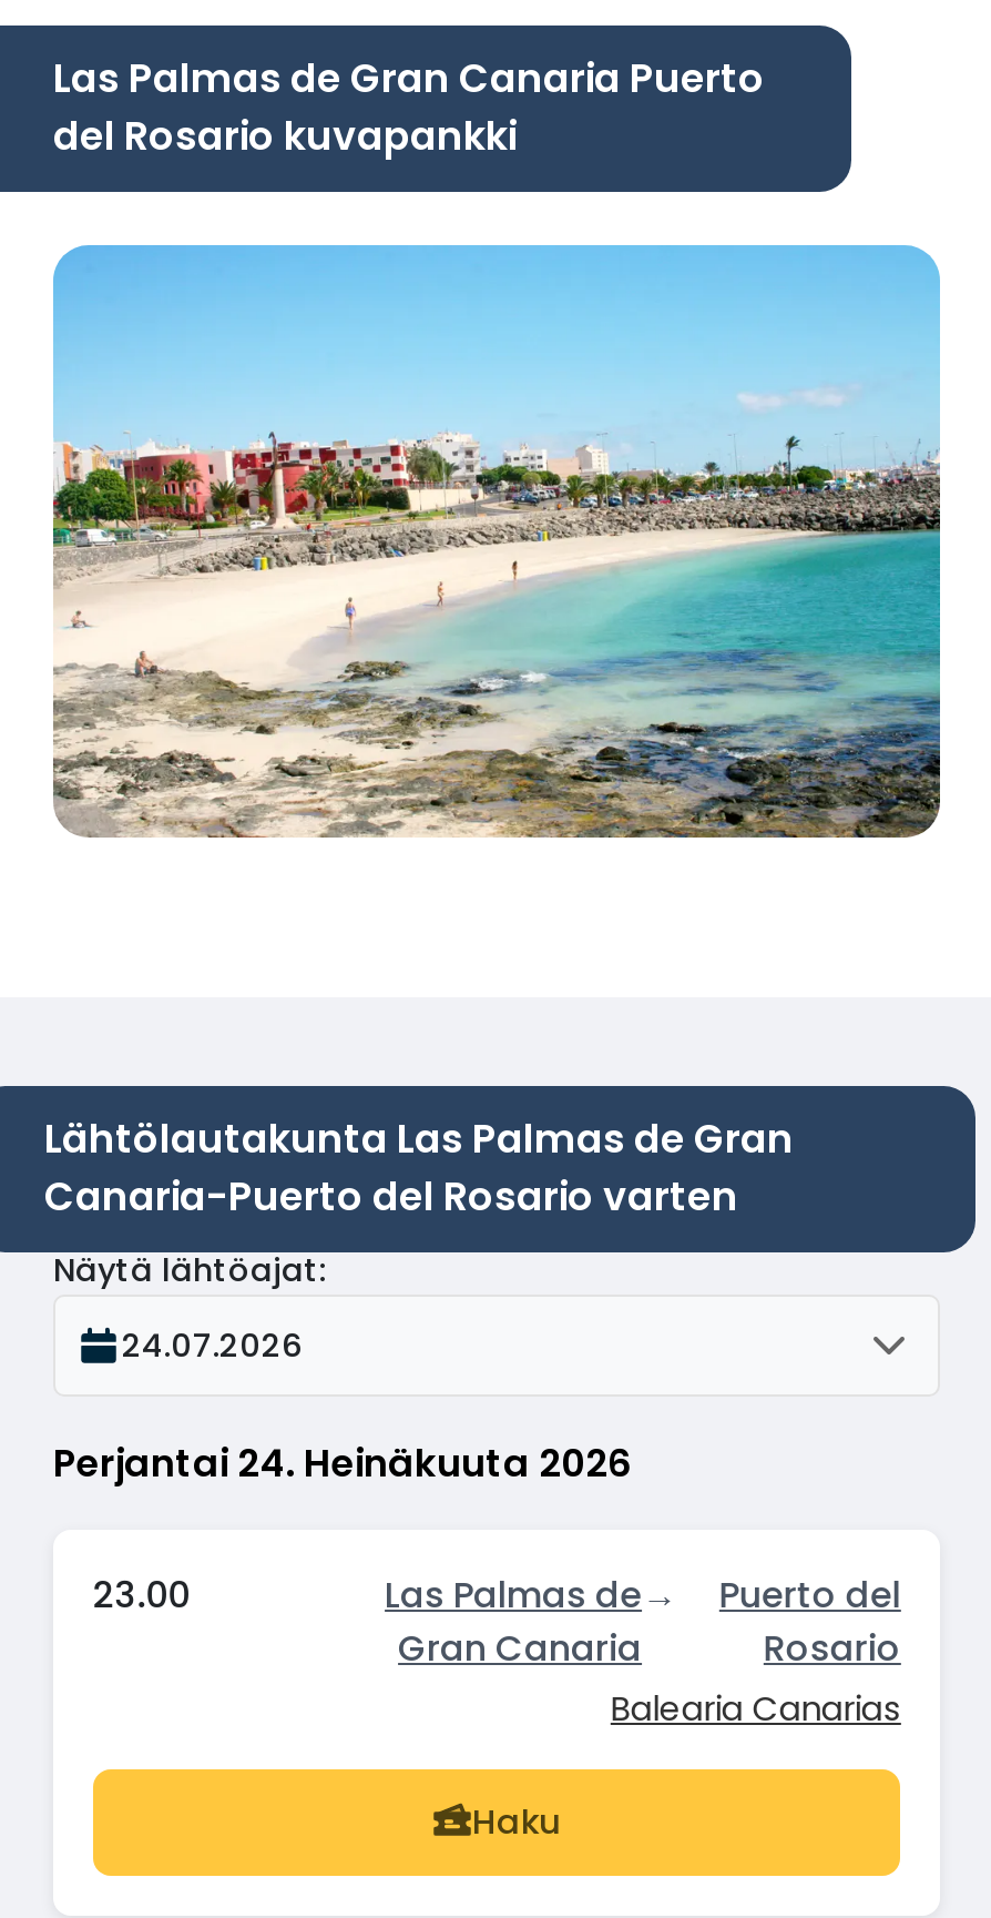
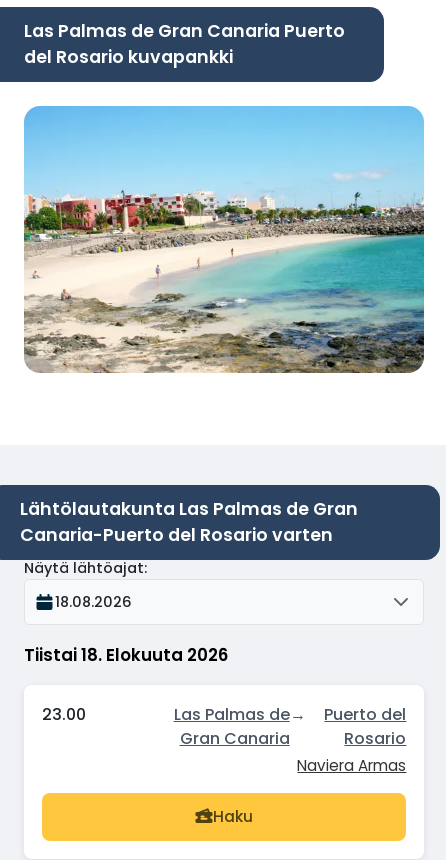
[122,1324,304,1368] 24.07.2026 -> [55,592,132,612] 18.08.2026
[53,1437,630,1490] Perjantai 24. Heinäkuuta 2026 -> [24,643,228,667] Tiistai 18. Elokuuta 2026
[611,1685,901,1731] Balearia Canarias -> [297,755,406,776] Naviera Armas

